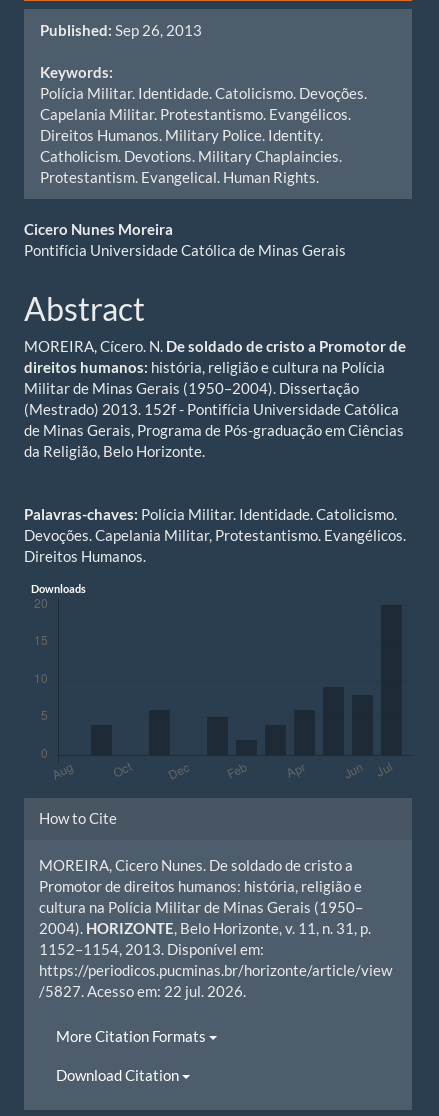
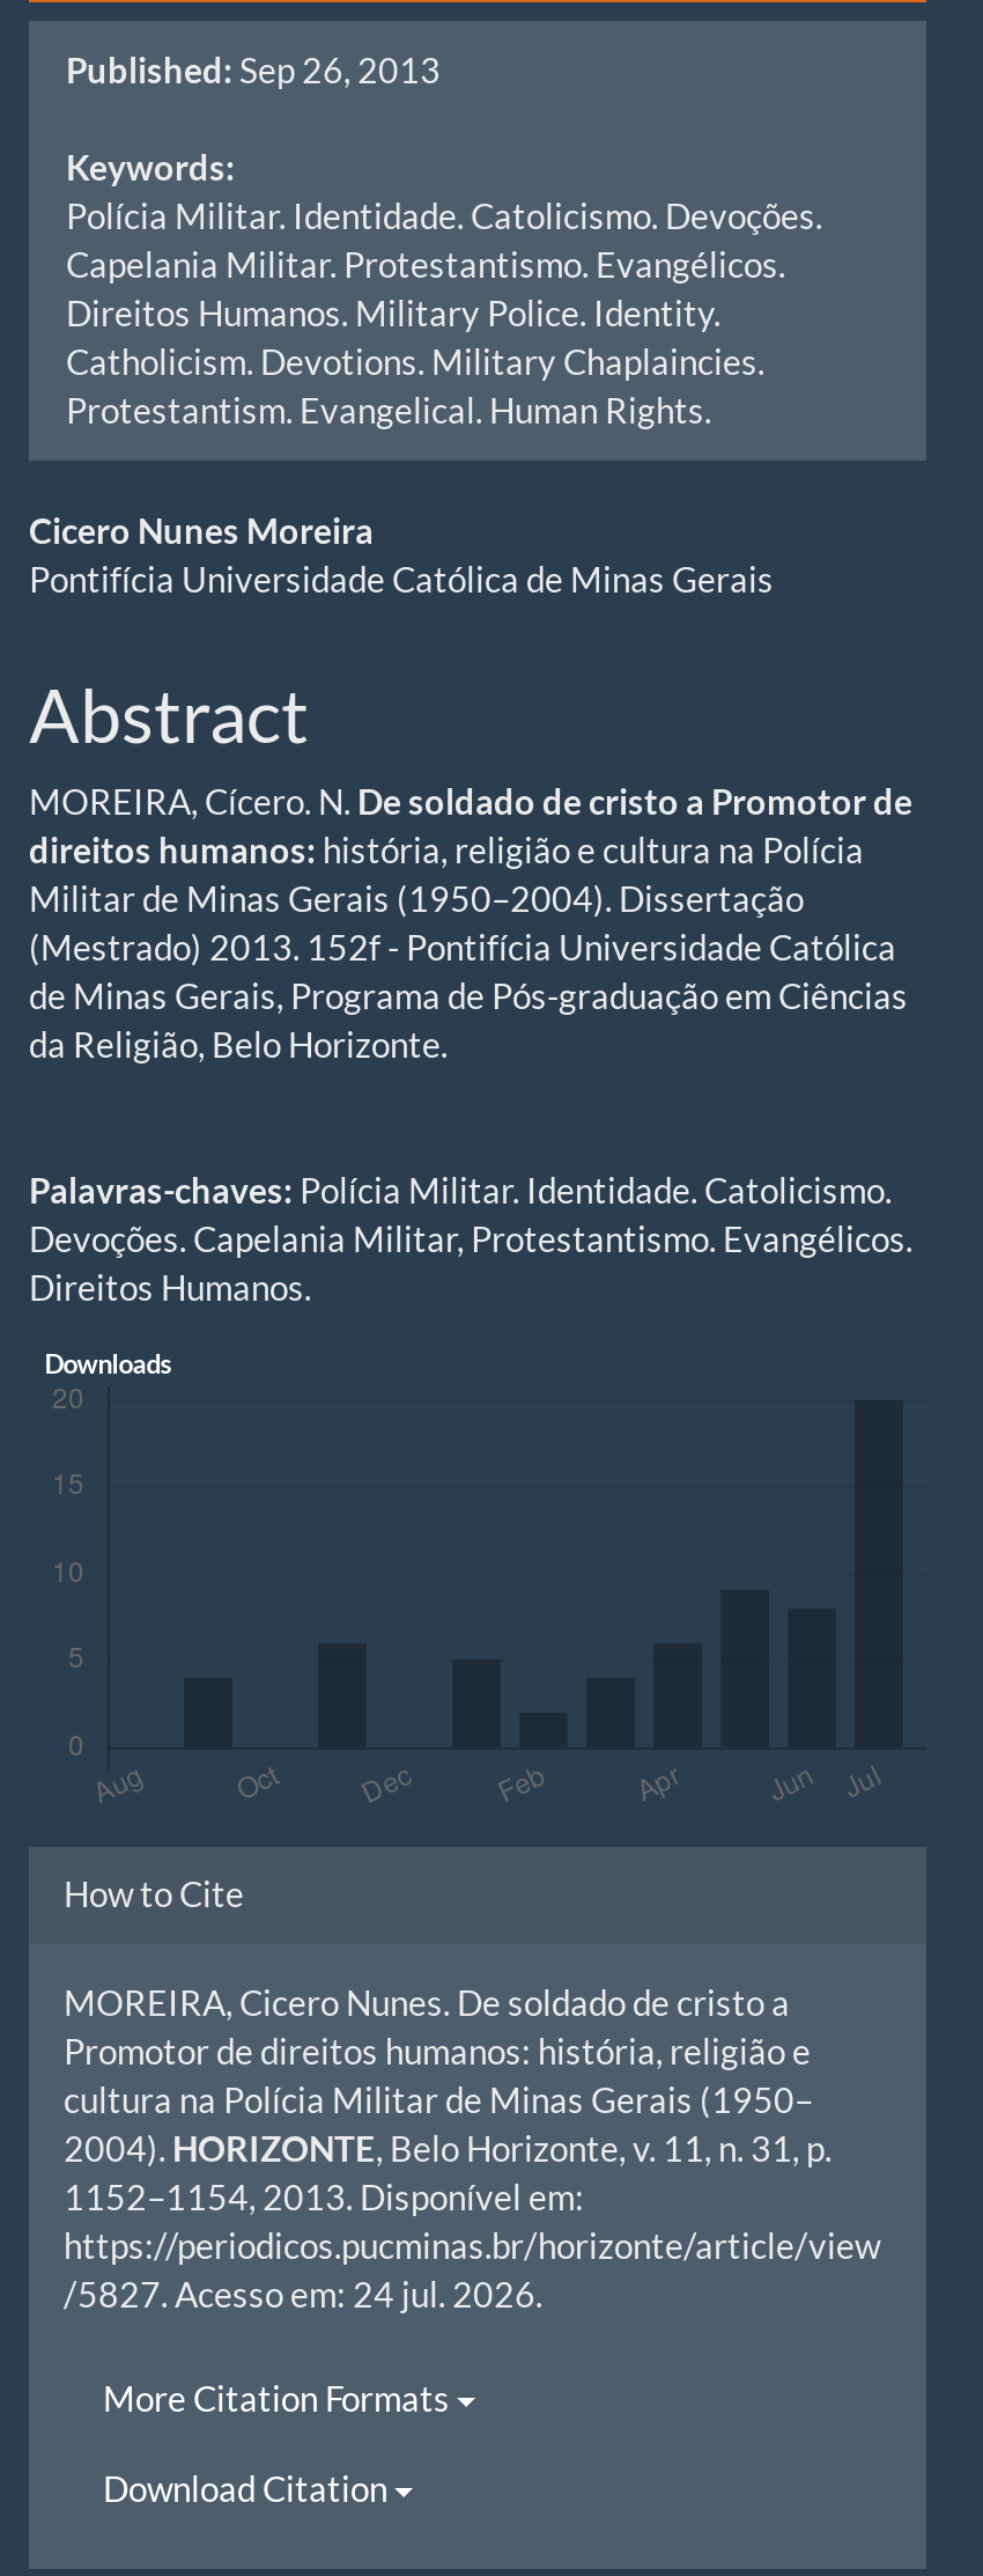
[39,982,246,1000] /5827. Acesso em: 22 jul. 2026. -> [64,2272,542,2314] /5827. Acesso em: 24 jul. 2026.

